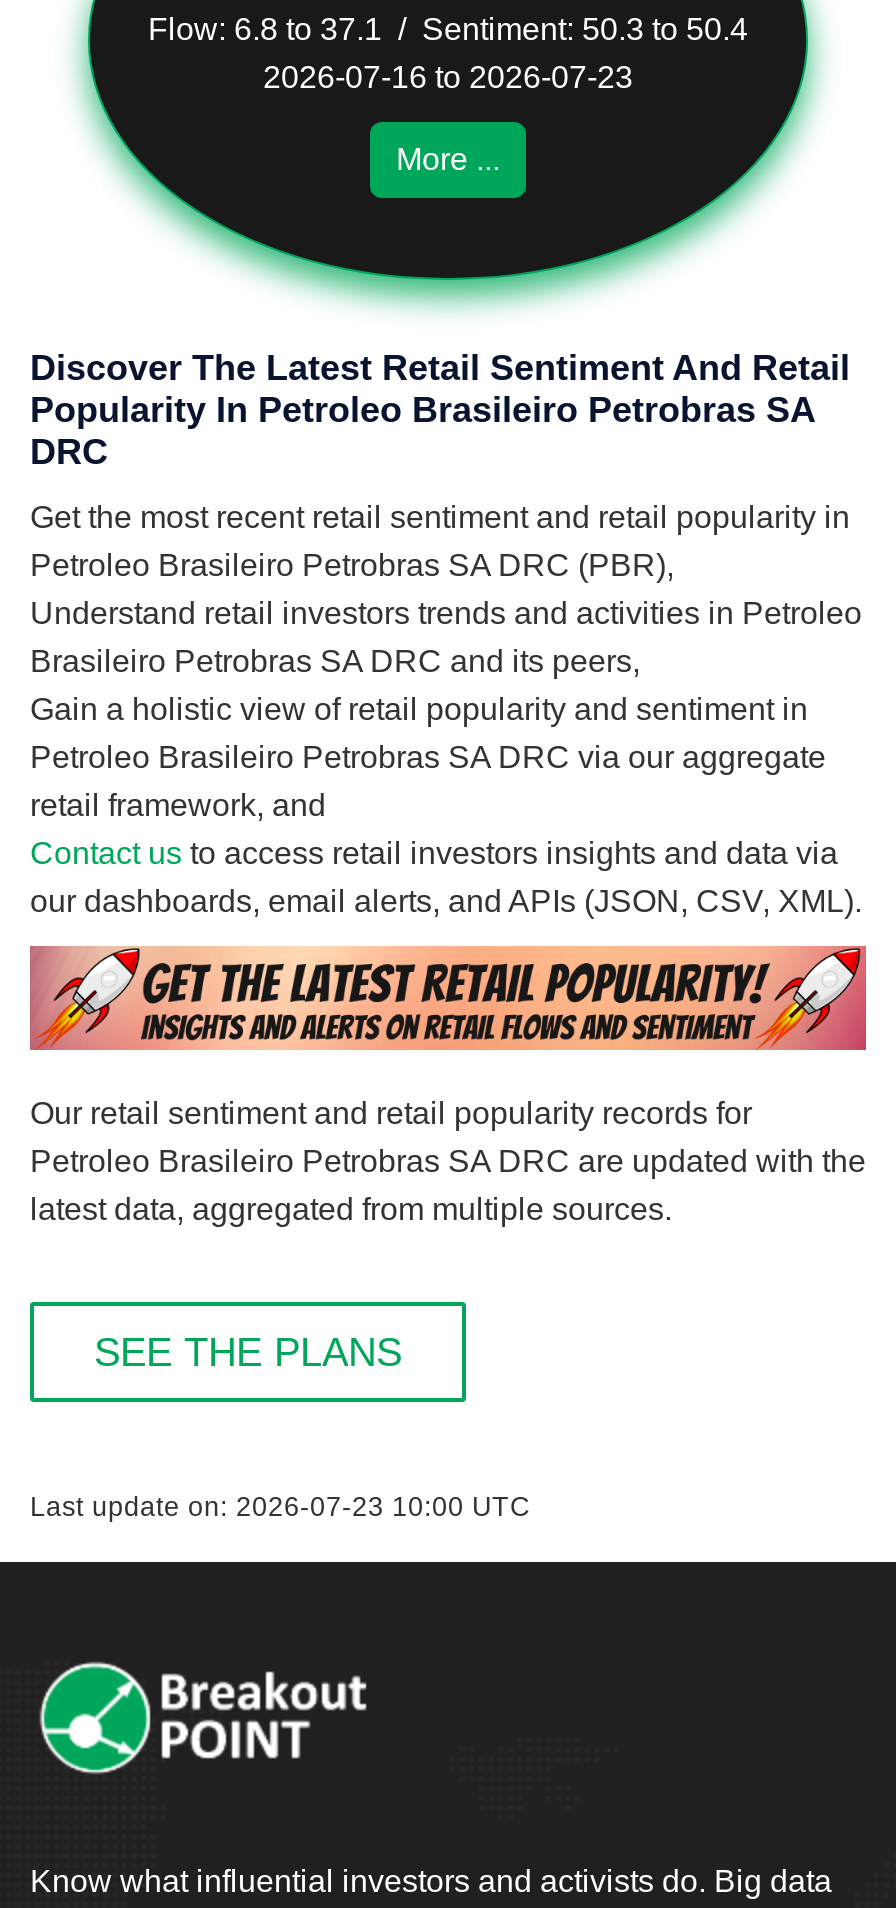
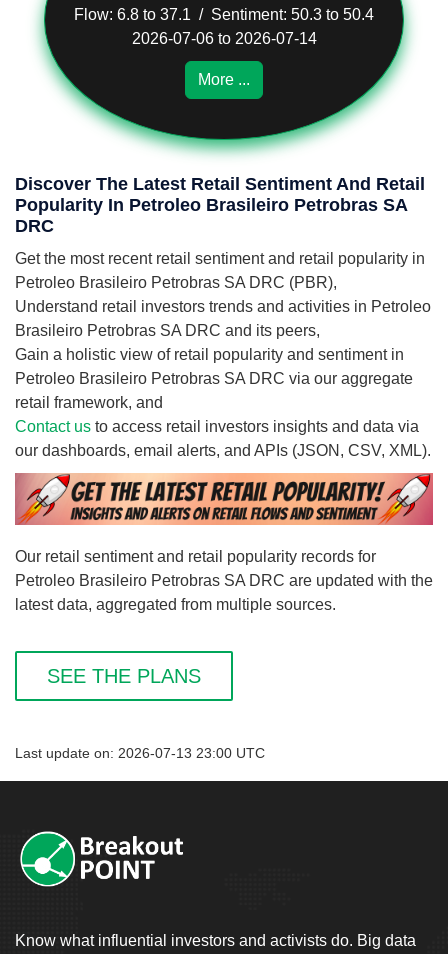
[263,60,633,94] 2026-07-16 to 2026-07-23 -> [131,30,316,47] 2026-07-06 to 2026-07-14
[30,1492,530,1522] Last update on: 2026-07-23 10:00 UTC -> [15,746,265,761] Last update on: 2026-07-13 23:00 UTC

